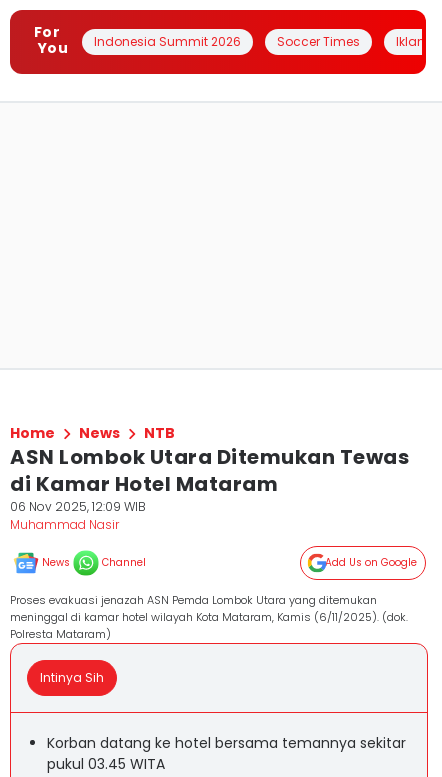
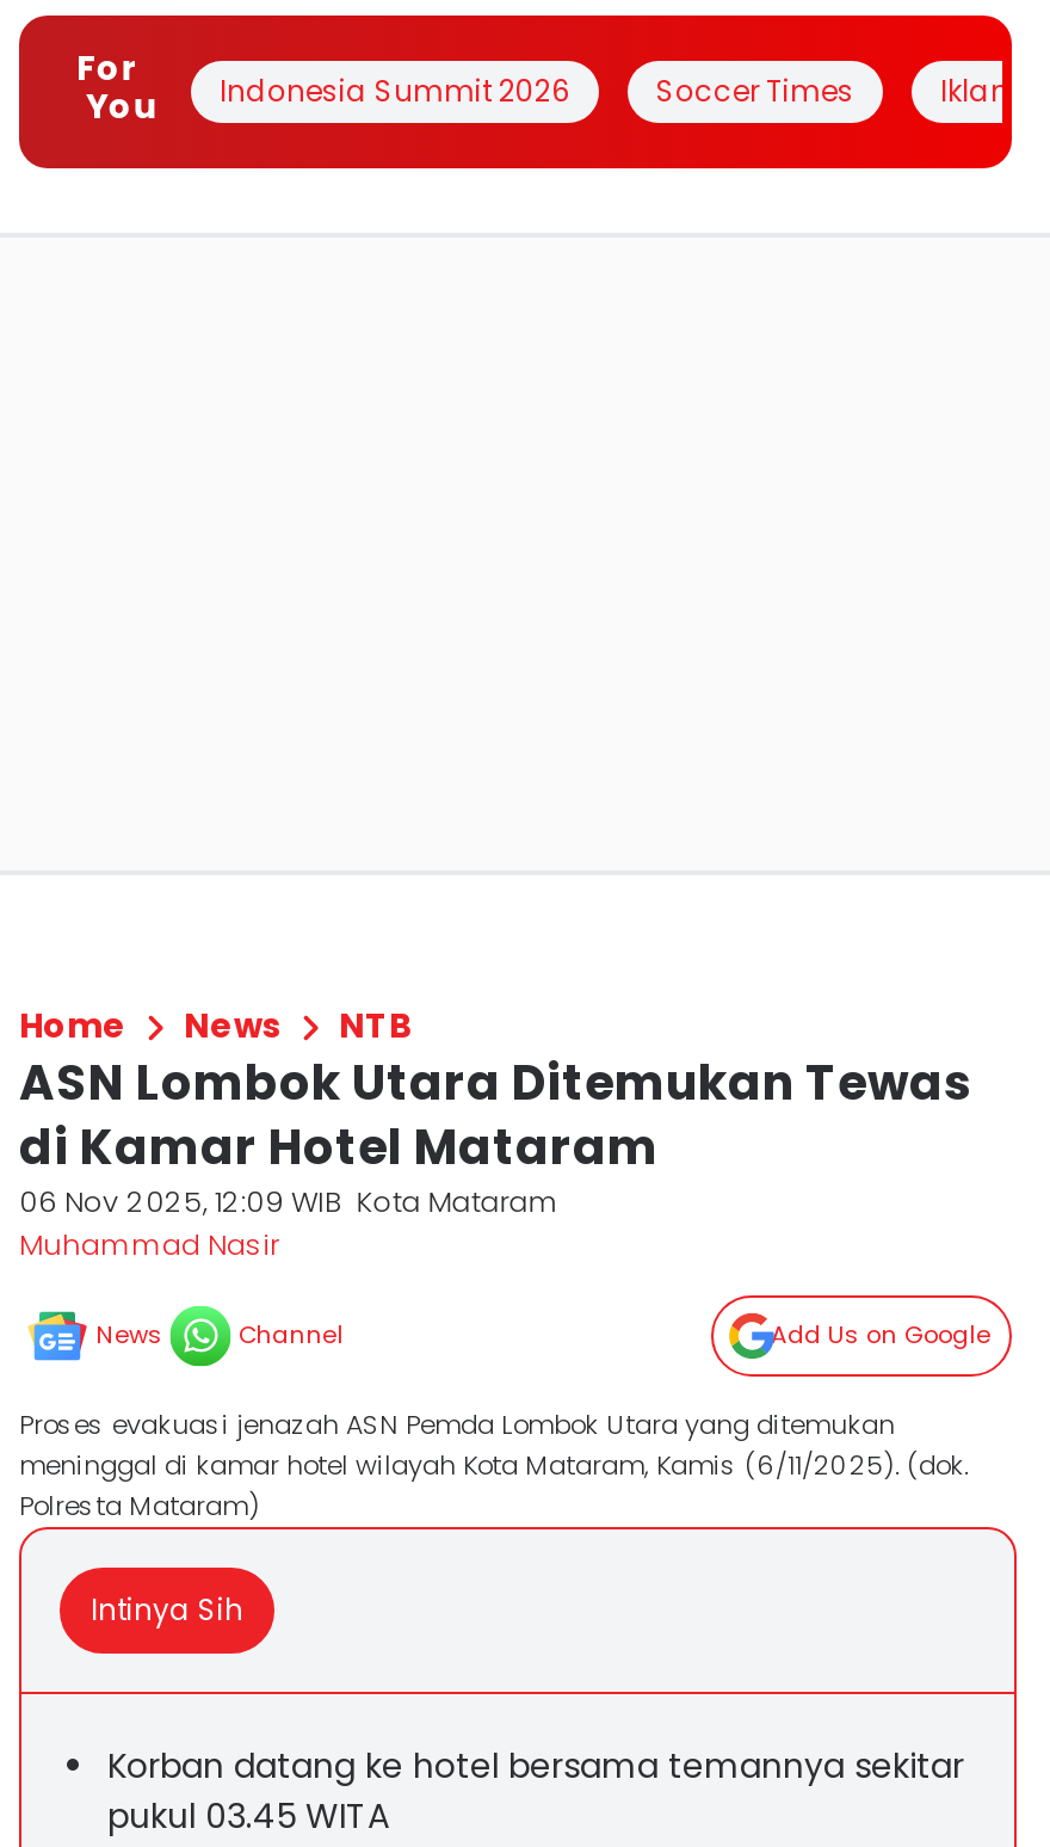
[10,498,146,515] 06 Nov 2025, 12:09 WIB -> [19,1181,559,1221] 06 Nov 2025, 12:09 WIB Kota Mataram

